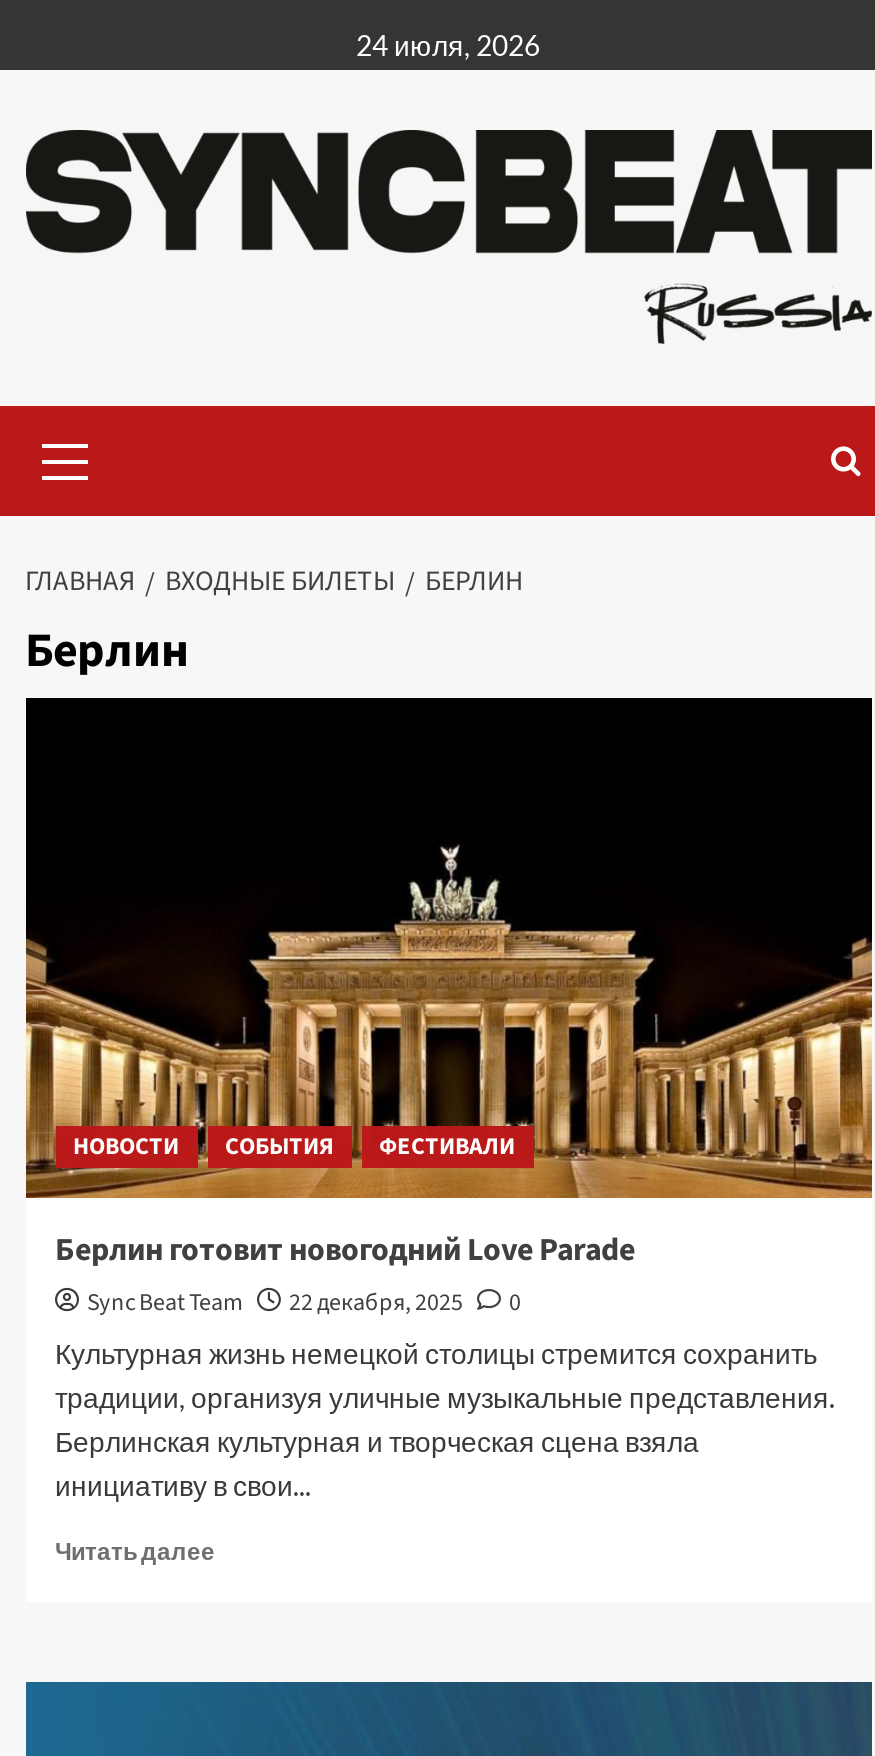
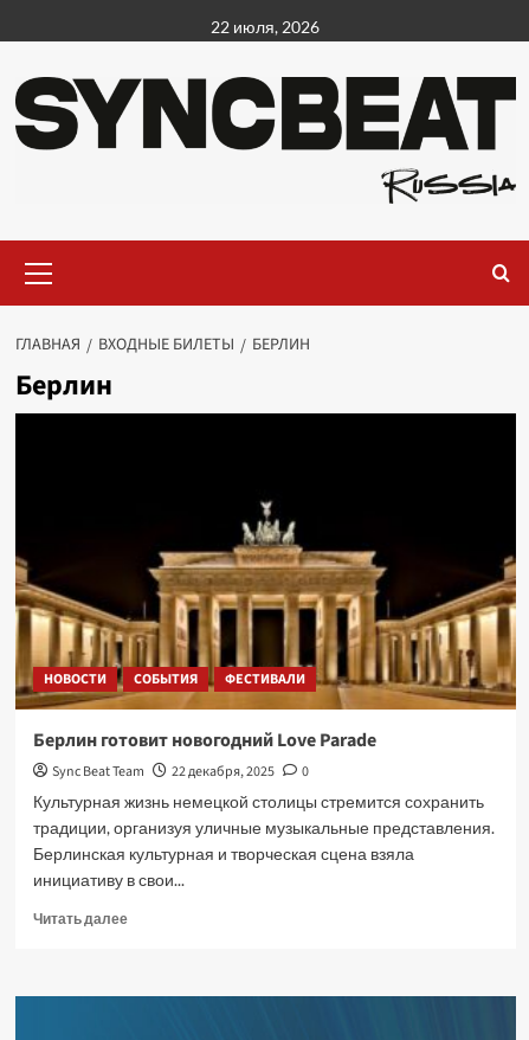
[356,28,540,62] 24 июля, 2026 -> [211,17,320,37] 22 июля, 2026

